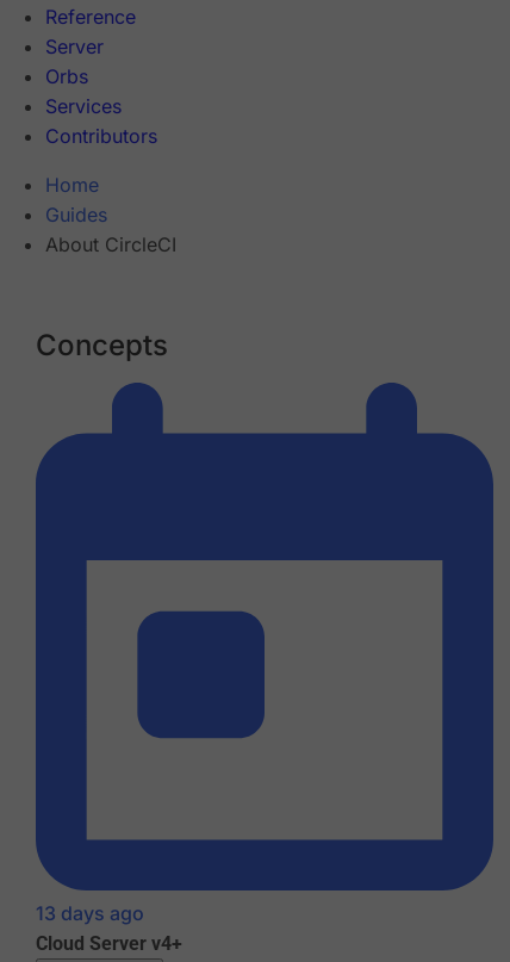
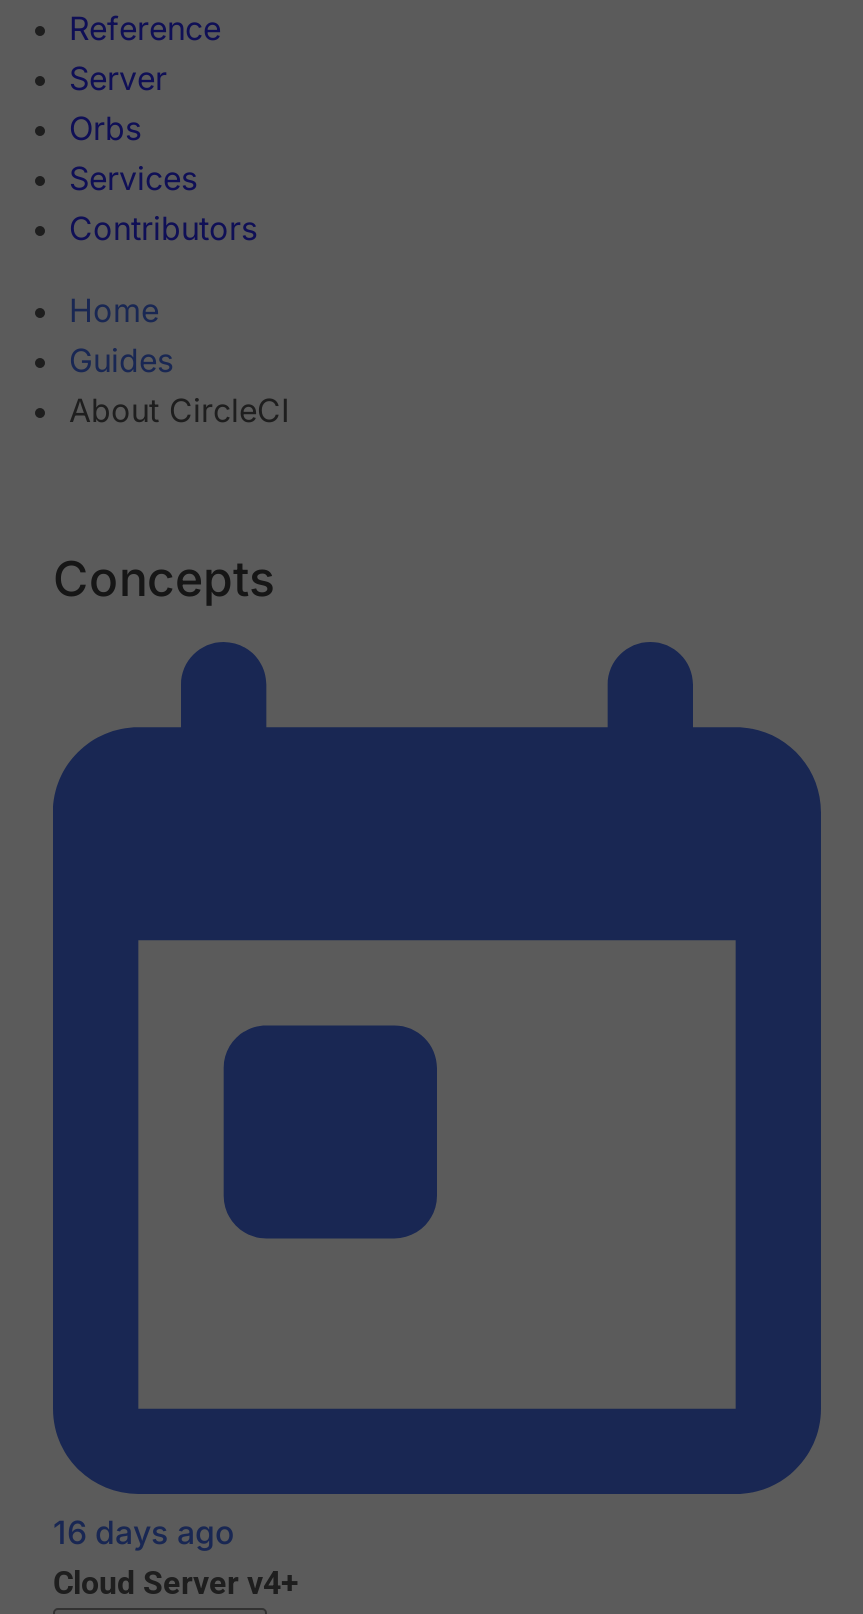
[36,902,144,926] 13 days ago -> [53,1513,235,1553] 16 days ago

